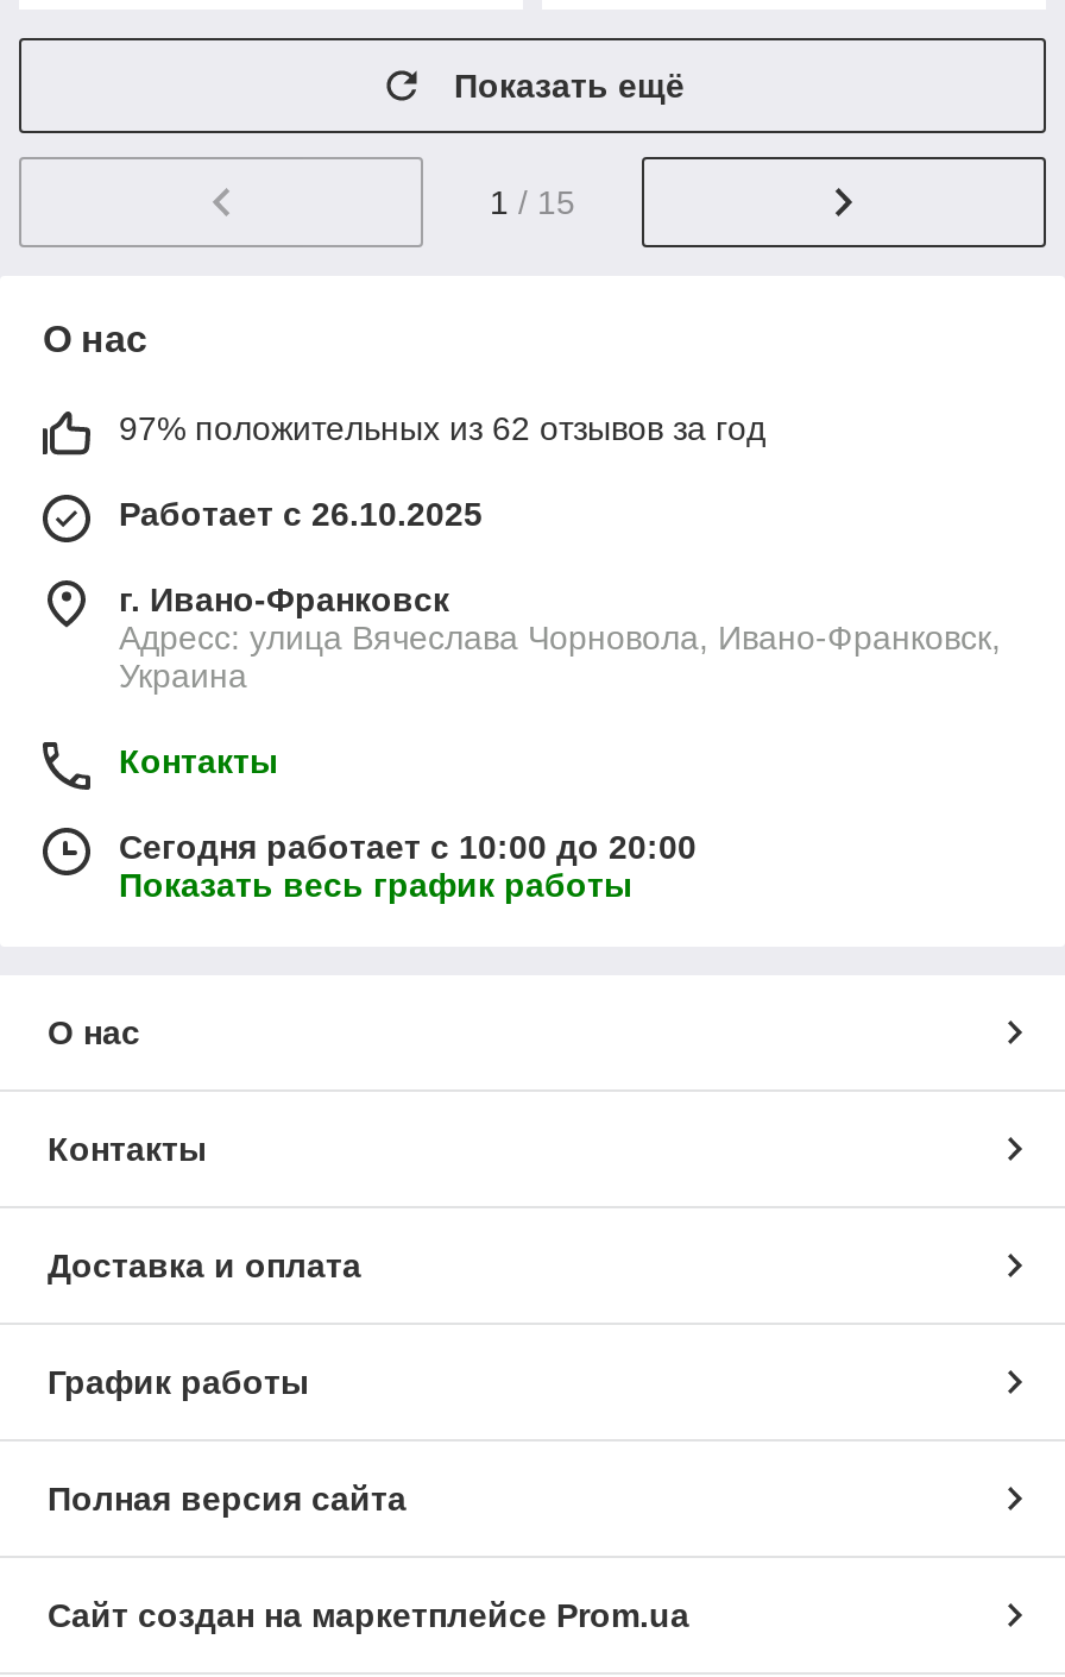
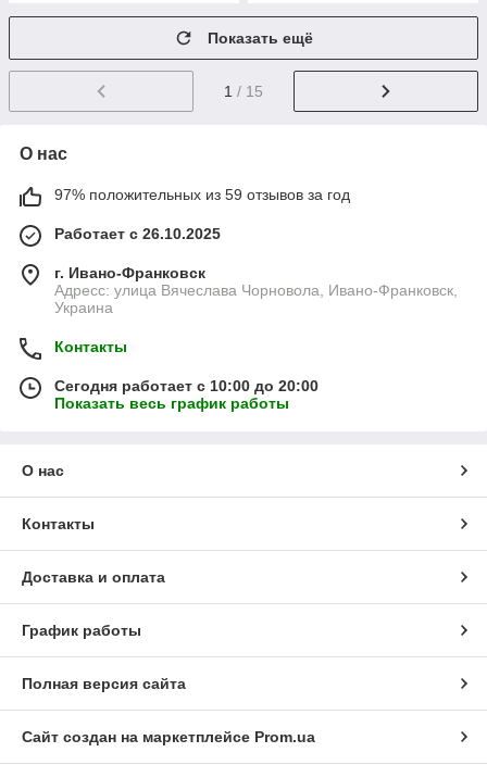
[119,410,765,448] 97% положительных из 62 отзывов за год -> [54,186,350,203] 97% положительных из 59 отзывов за год

